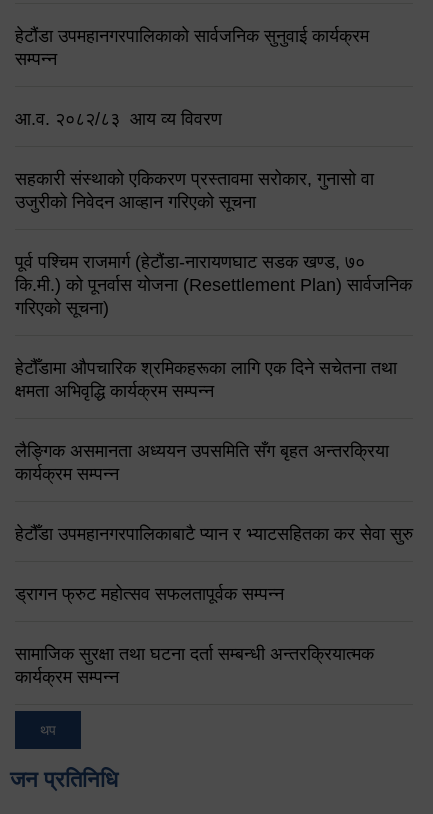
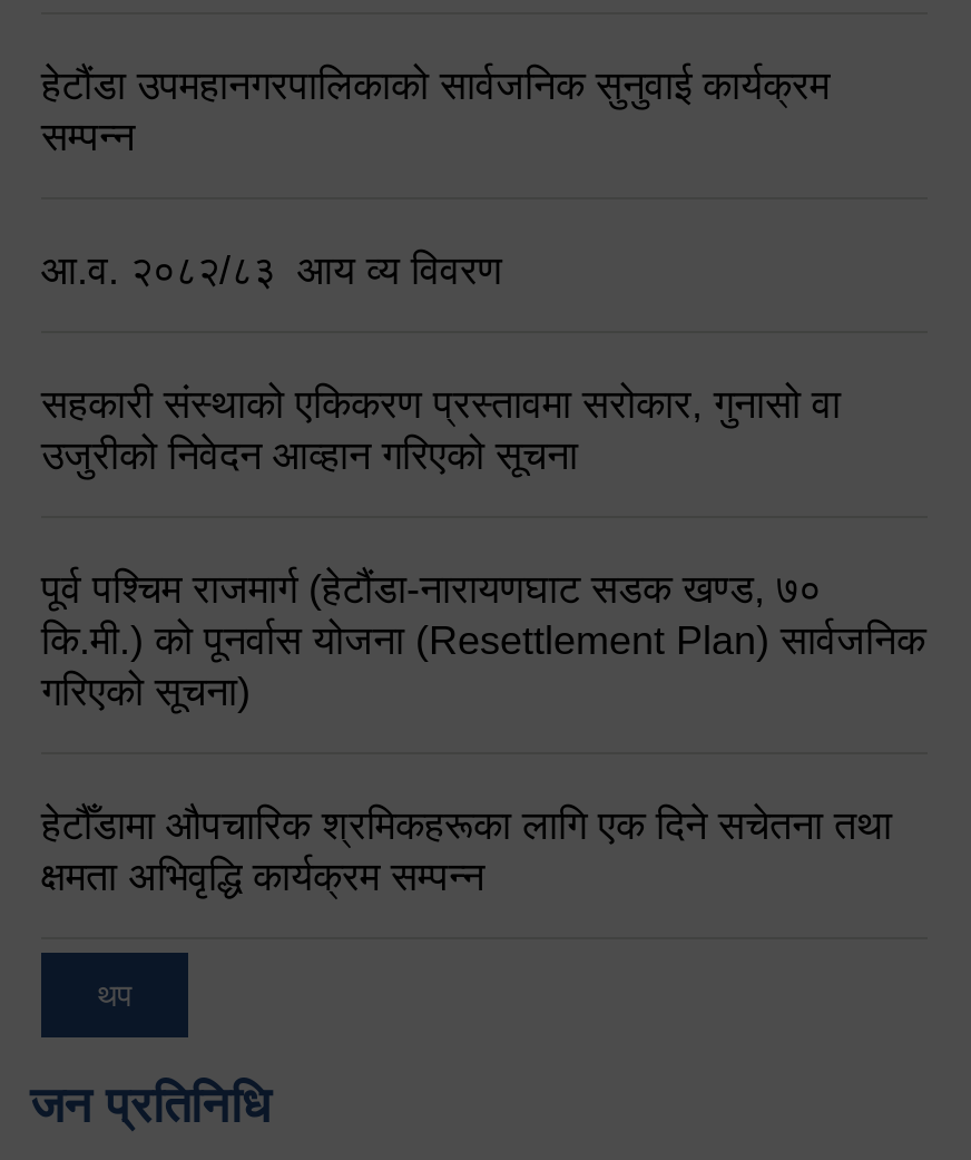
[15,441,413,687] लैङ्गिक असमानता अध्ययन उपसमिति सँग बृहत अन्तरक्रिया | कार्यक्रम सम्पन्न | हेटौँडा उपमहानगरपालिकाबाटै प्यान र भ्याटसहितका कर सेवा सुरु | ड्रागन फ्रुट महोत्सव सफलतापूर्वक सम्पन्न | सामाजिक सुरक्षा तथा घटना दर्ता सम्बन्धी अन्तरक्रियात्मक | कार्यक्रम सम्पन्न -> none

